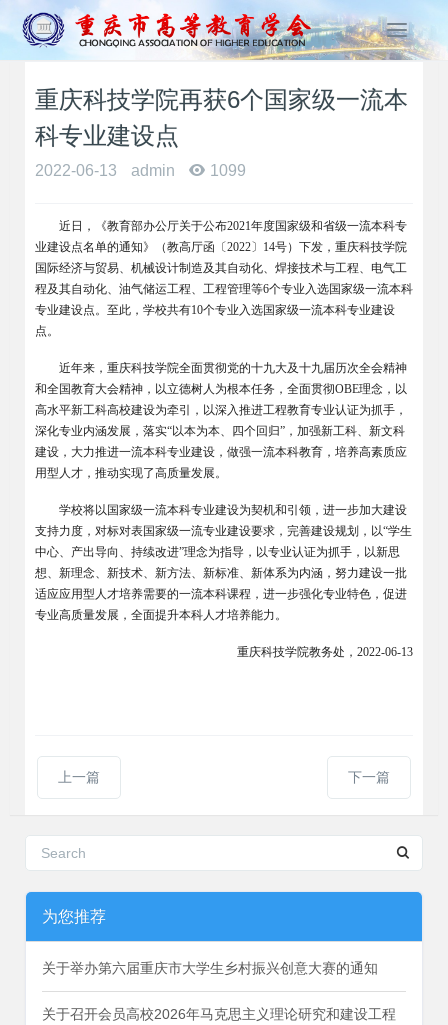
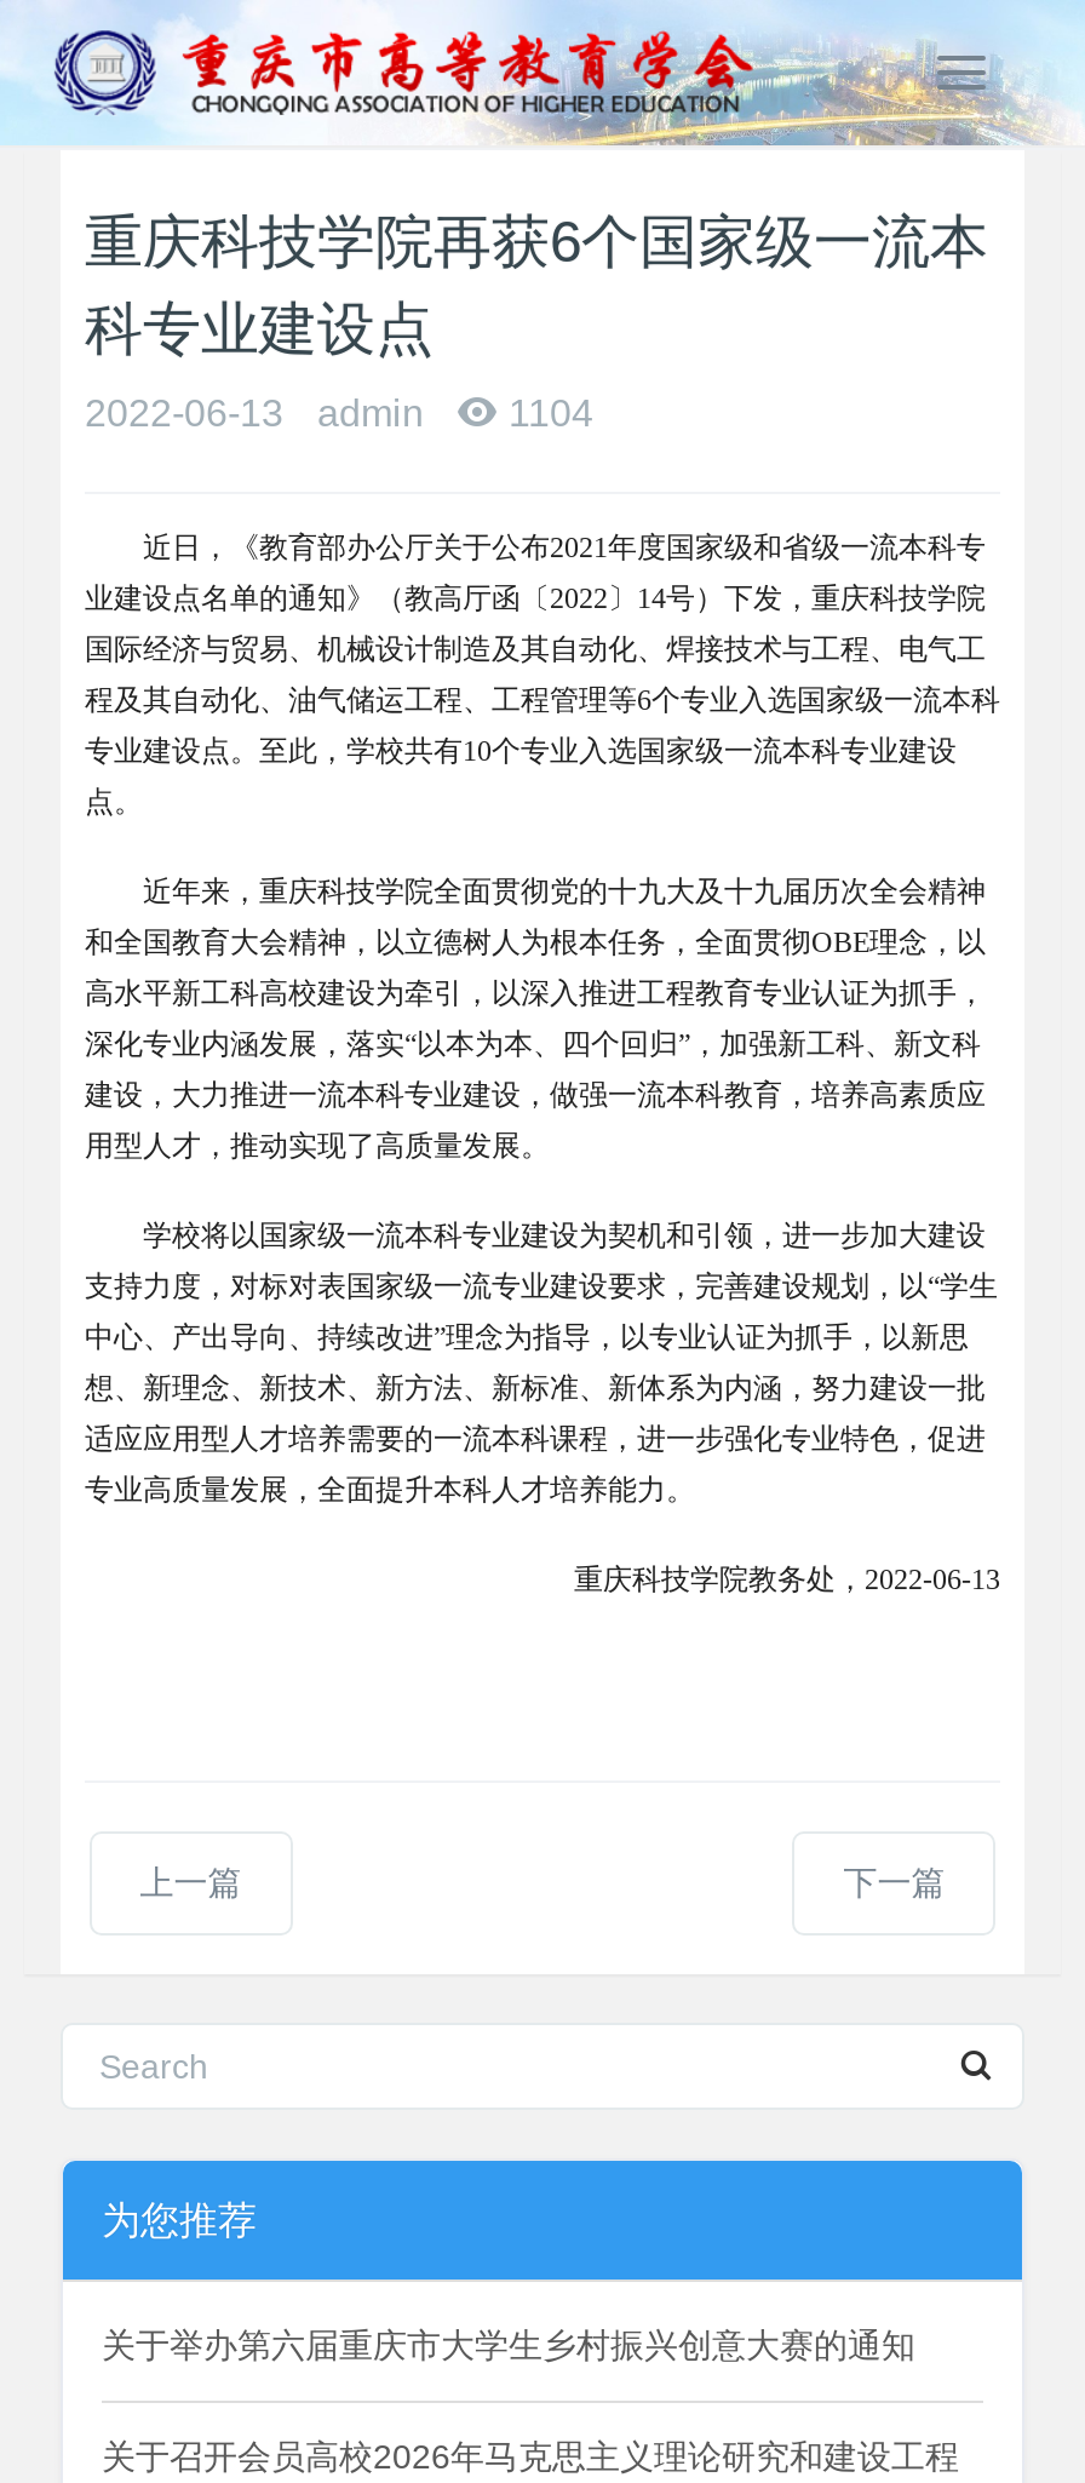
[210,162,246,179] 1099 -> [509,392,593,434] 1104

